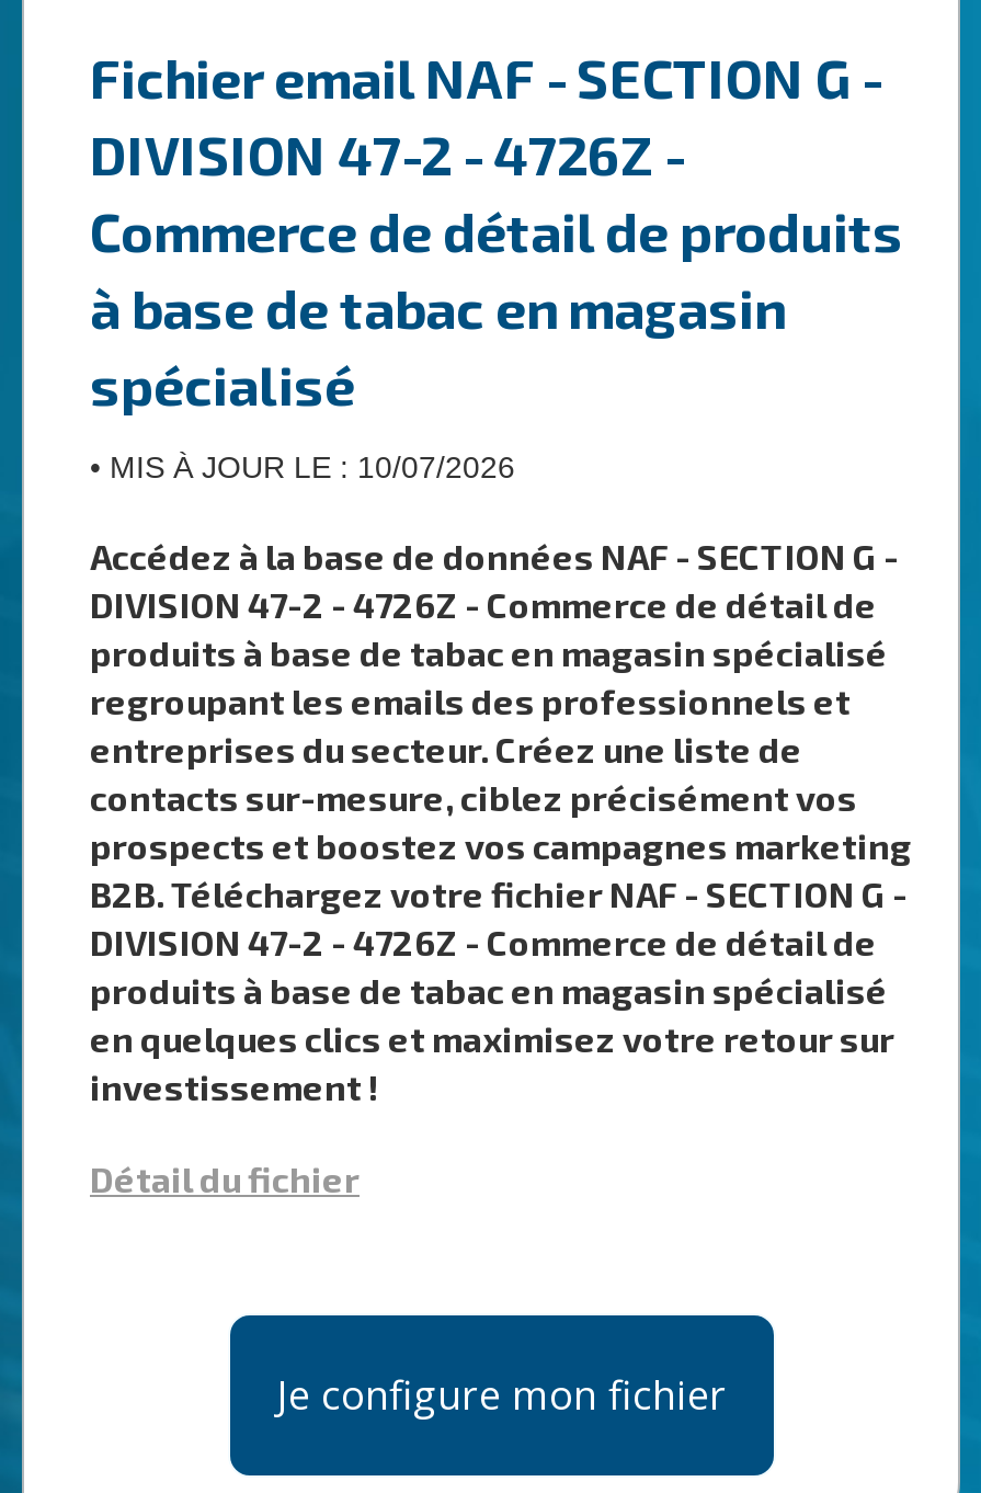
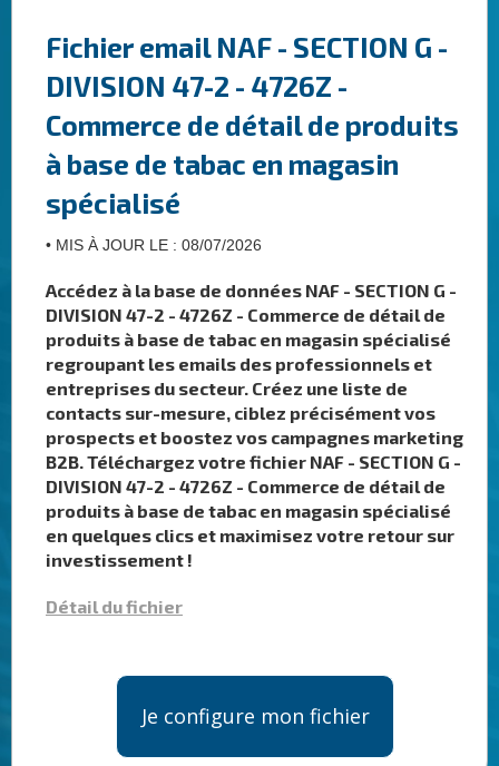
[90,449,515,485] • MIS À JOUR LE : 10/07/2026 -> [46,236,262,254] • MIS À JOUR LE : 08/07/2026

